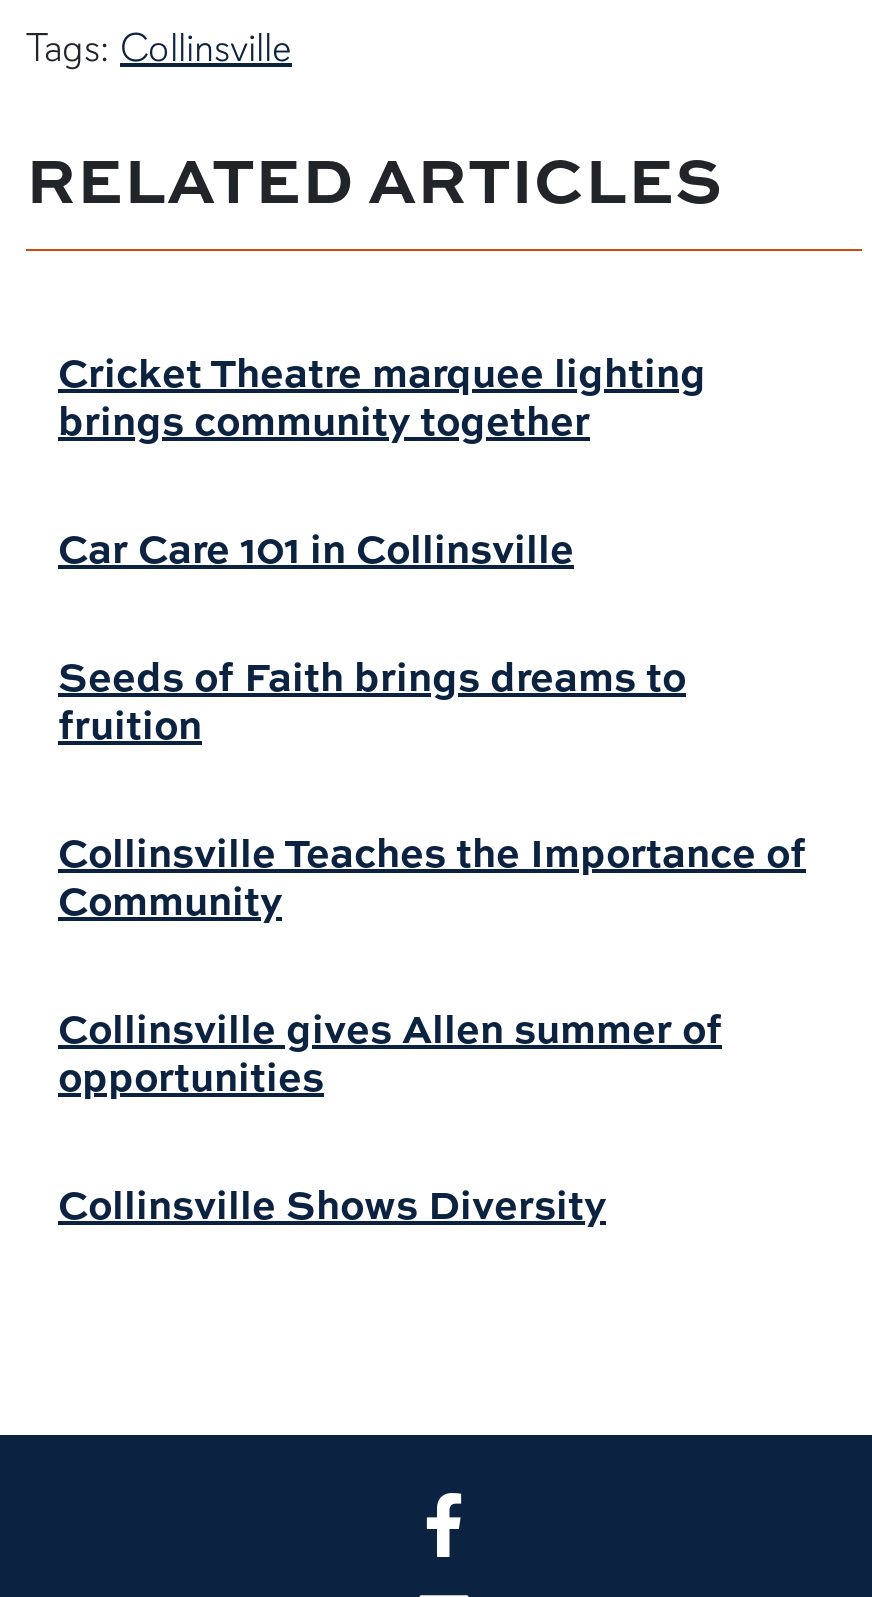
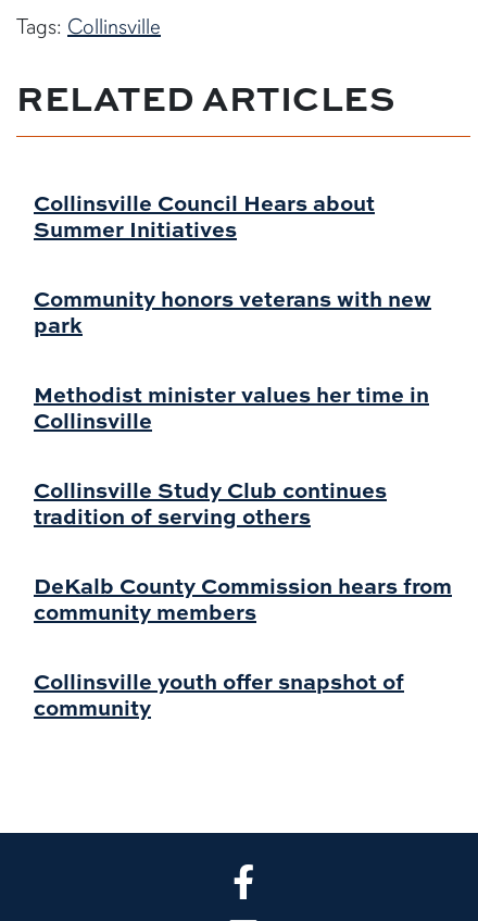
[58,343,706,447] Cricket Theatre marquee lighting | brings community together -> [34,187,375,244] Collinsville Council Hears about | Summer Initiatives
[58,519,574,575] Car Care 101 in Collinsville -> [34,283,431,339] Community honors veterans with new | park
[58,647,686,751] Seeds of Faith brings dreams to | fruition -> [34,378,429,435] Methodist minister values her time in | Collinsville
[58,823,806,927] Collinsville Teaches the Importance of | Community -> [34,474,387,531] Collinsville Study Club continues | tradition of serving others
[58,999,722,1103] Collinsville gives Allen summer of | opportunities -> [34,570,452,626] DeKalb County Commission hears from | community members
[58,1175,606,1231] Collinsville Shows Diversity -> [34,665,404,722] Collinsville youth offer snapshot of | community

